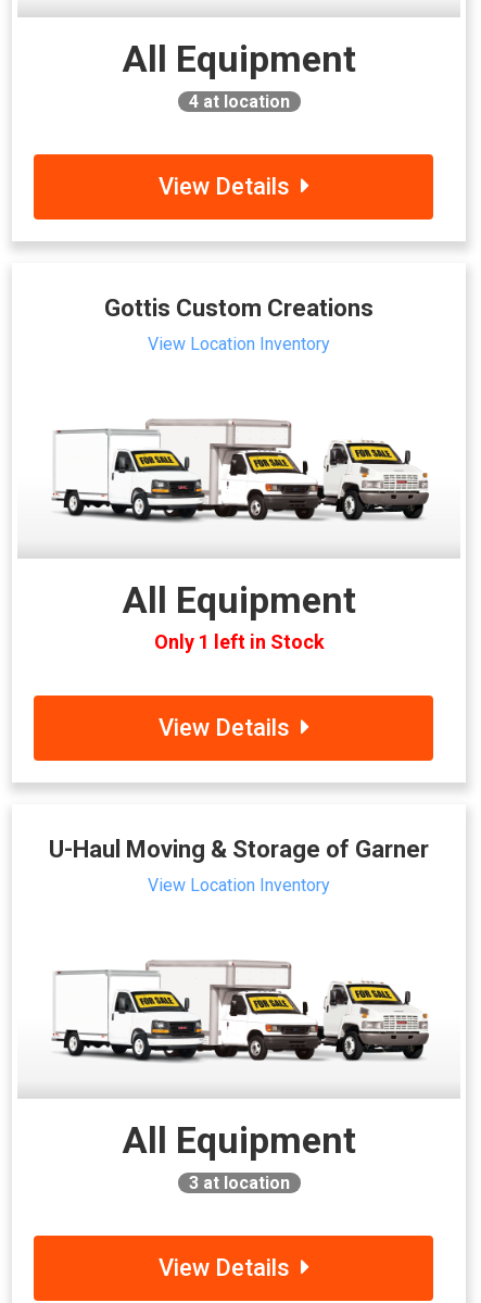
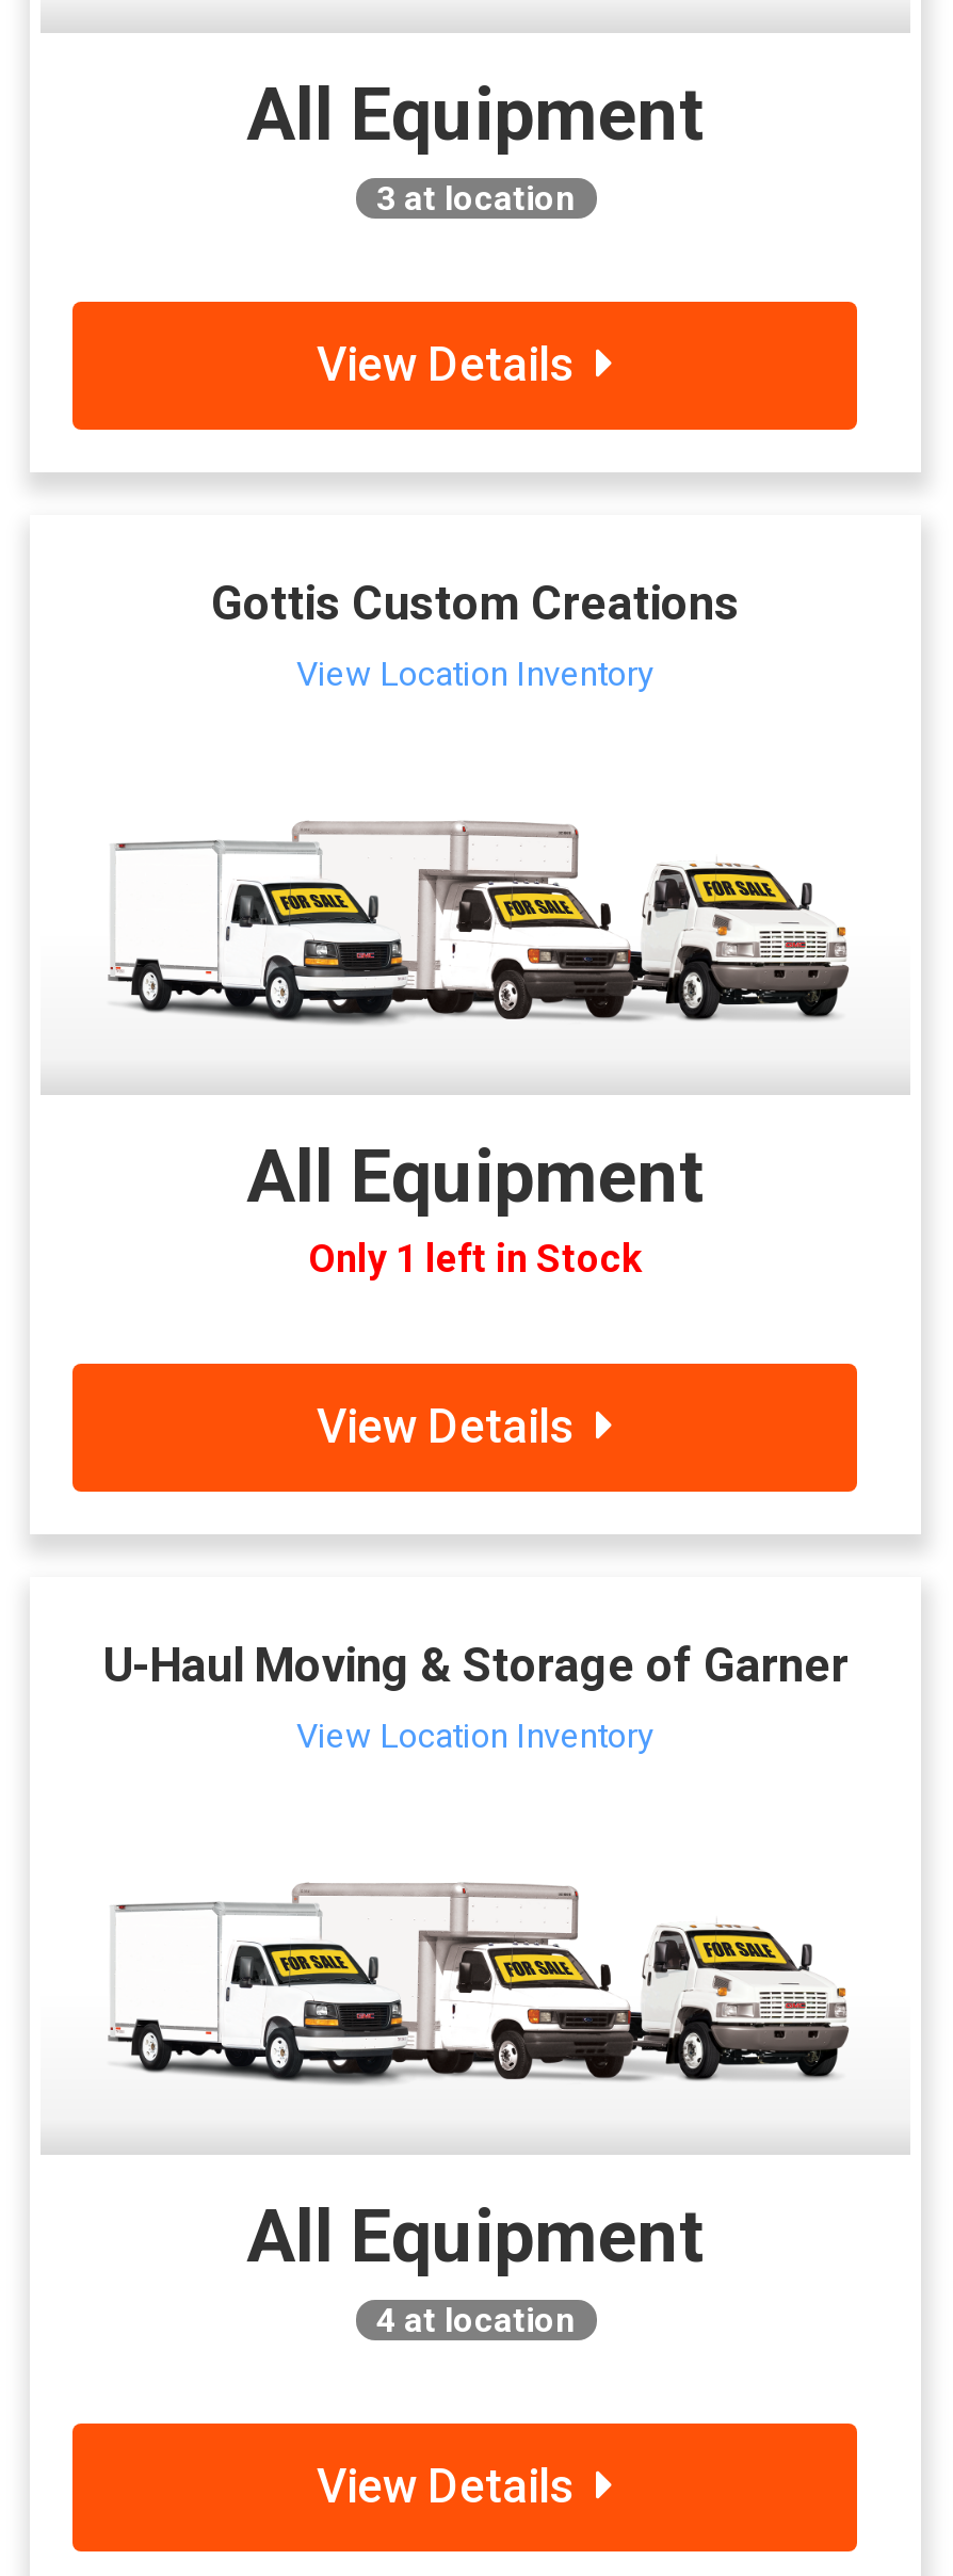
[188,91,289,112] 4at location -> [376,178,575,219] 3at location
[188,1173,289,1194] 3at location -> [376,2300,575,2341] 4at location

